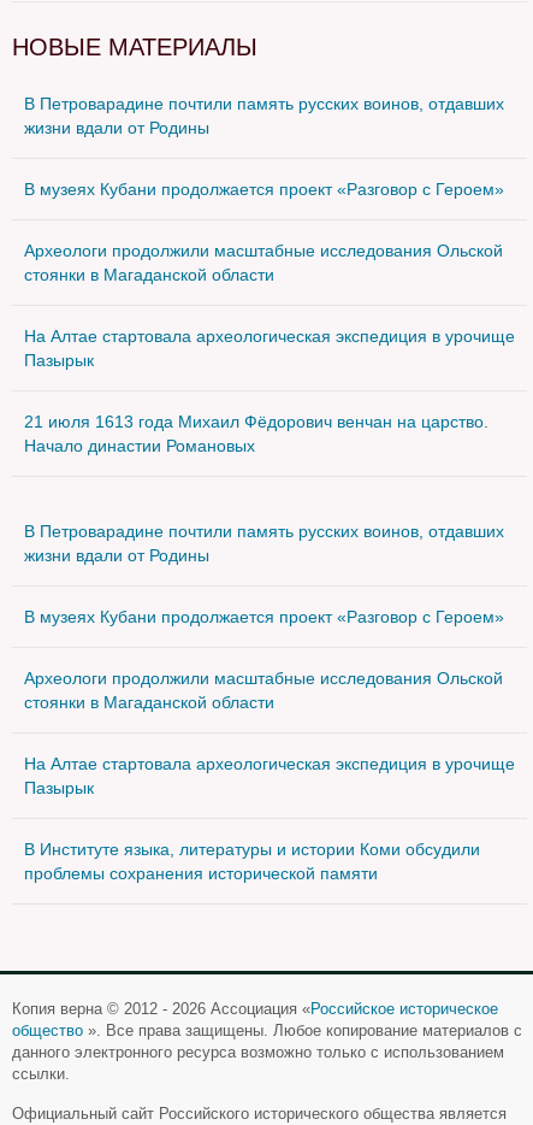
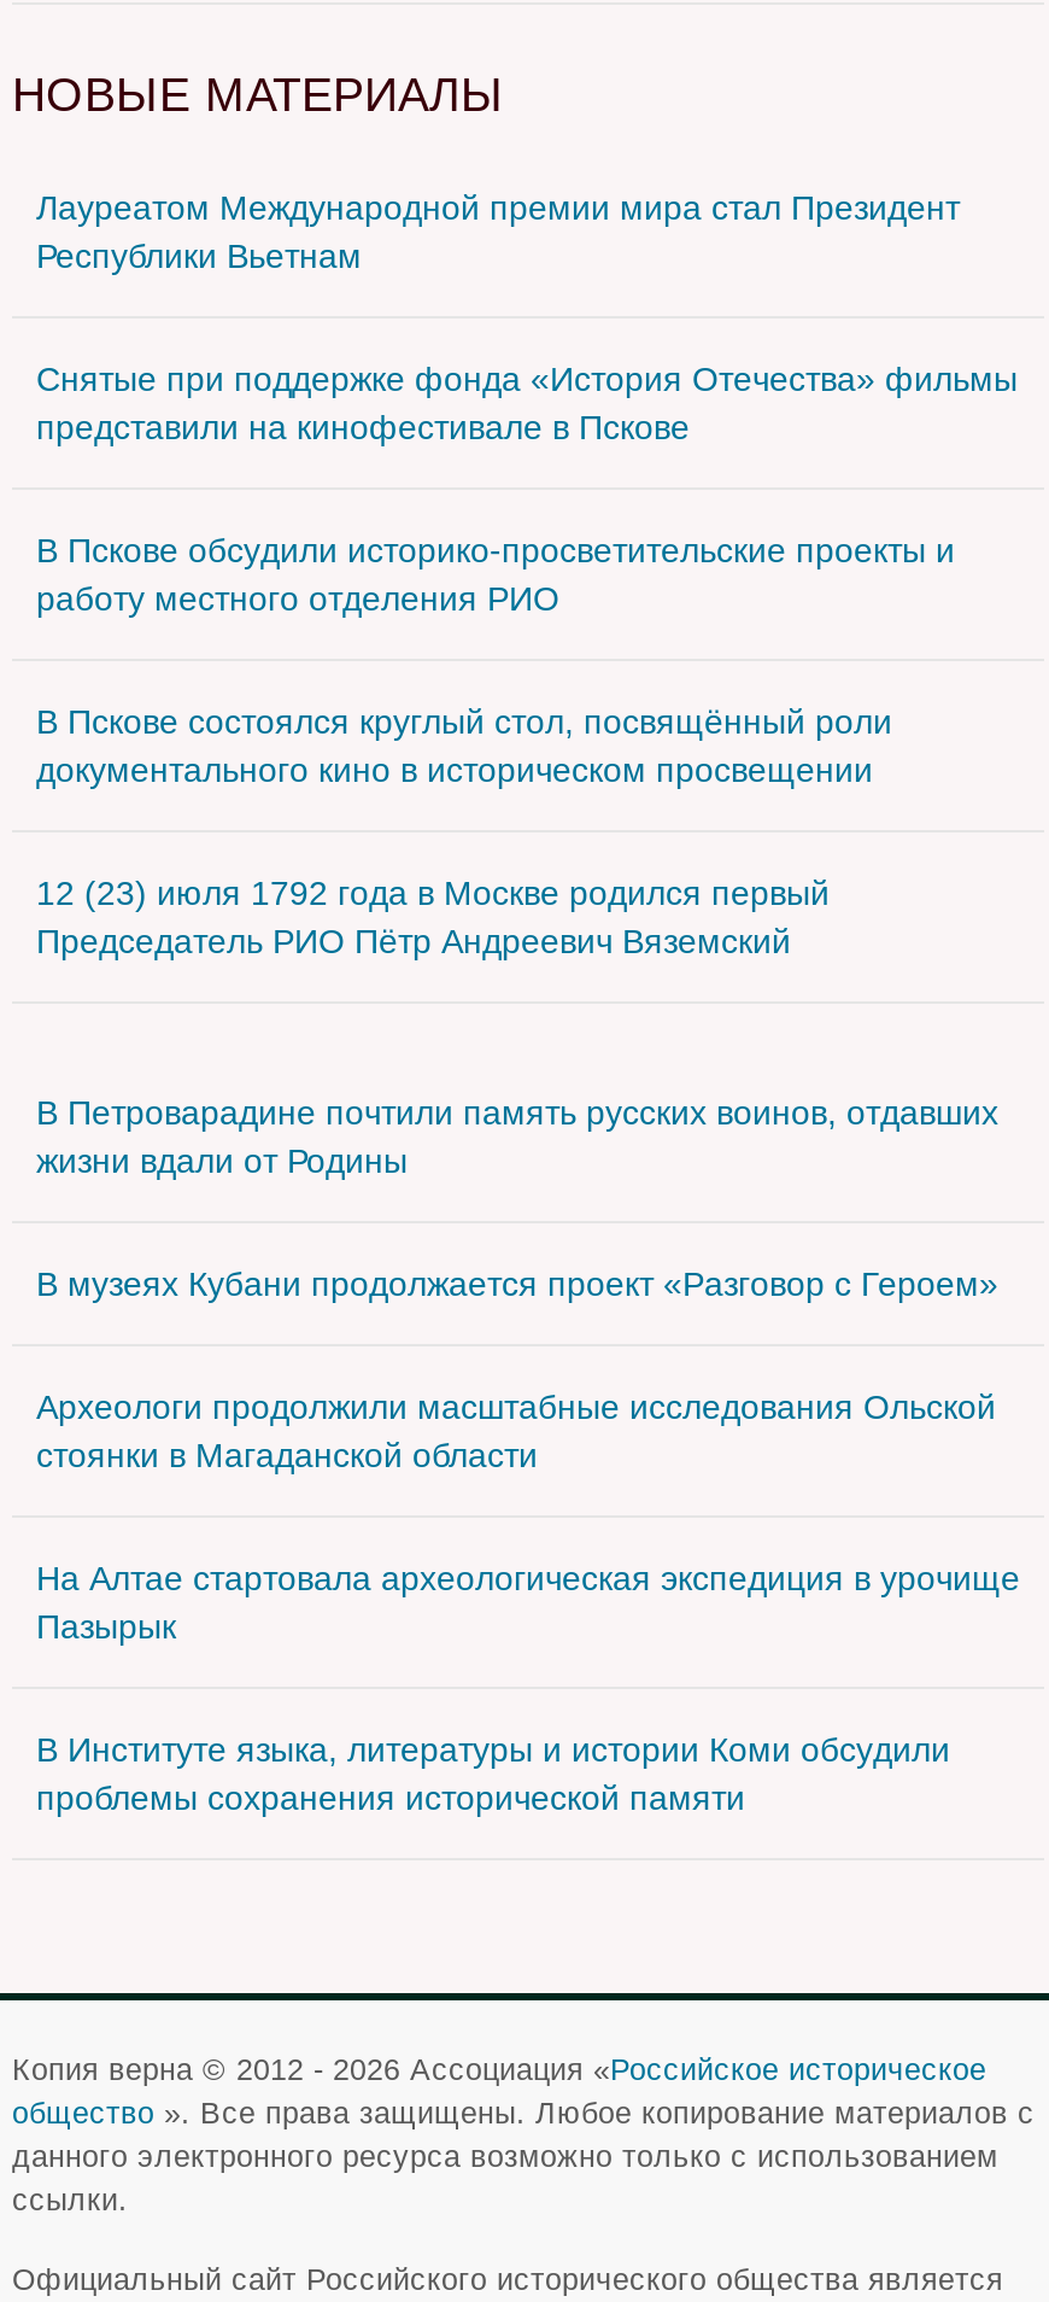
[24,93,504,137] В Петроварадине почтили память русских воинов, отдавших | жизни вдали от Родины -> [36,187,960,274] Лауреатом Международной премии мира стал Президент | Республики Вьетнам
[24,179,504,198] В музеях Кубани продолжается проект «Разговор с Героем» -> [36,359,1018,445] Снятые при поддержке фонда «История Отечества» фильмы | представили на кинофестивале в Пскове
[24,240,503,284] Археологи продолжили масштабные исследования Ольской | стоянки в Магаданской области -> [36,530,955,617] В Пскове обсудили историко-просветительские проекты и | работу местного отделения РИО
[24,326,515,369] На Алтае стартовала археологическая экспедиция в урочище | Пазырык -> [36,701,892,788] В Пскове состоялся круглый стол, посвящённый роли | документального кино в историческом просвещении
[24,411,488,455] 21 июля 1613 года Михаил Фёдорович венчан на царство. | Начало династии Романовых -> [36,873,830,959] 12 (23) июля 1792 года в Москве родился первый | Председатель РИО Пётр Андреевич Вяземский

